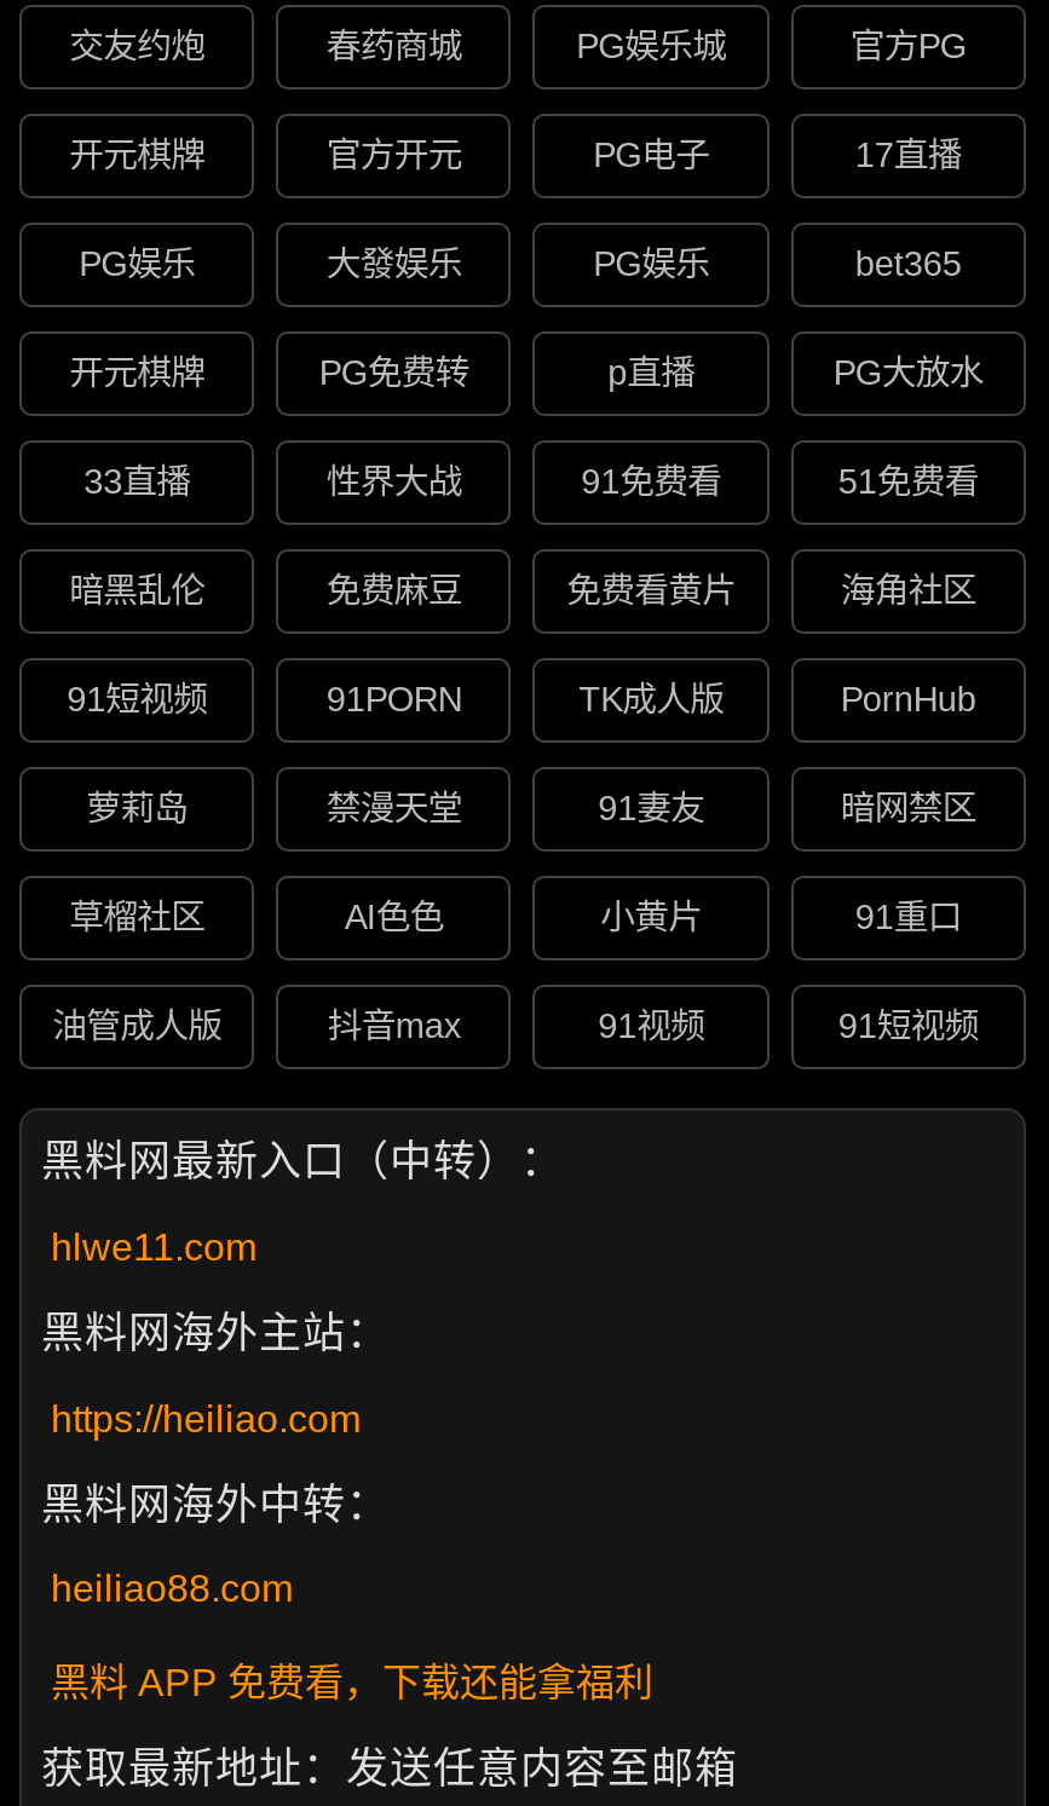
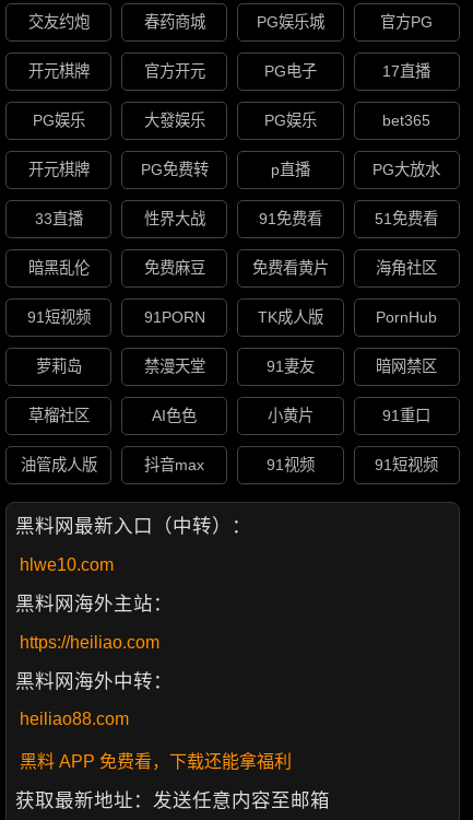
[51,1226,257,1267] hlwe11.com -> [20,555,114,574] hlwe10.com

